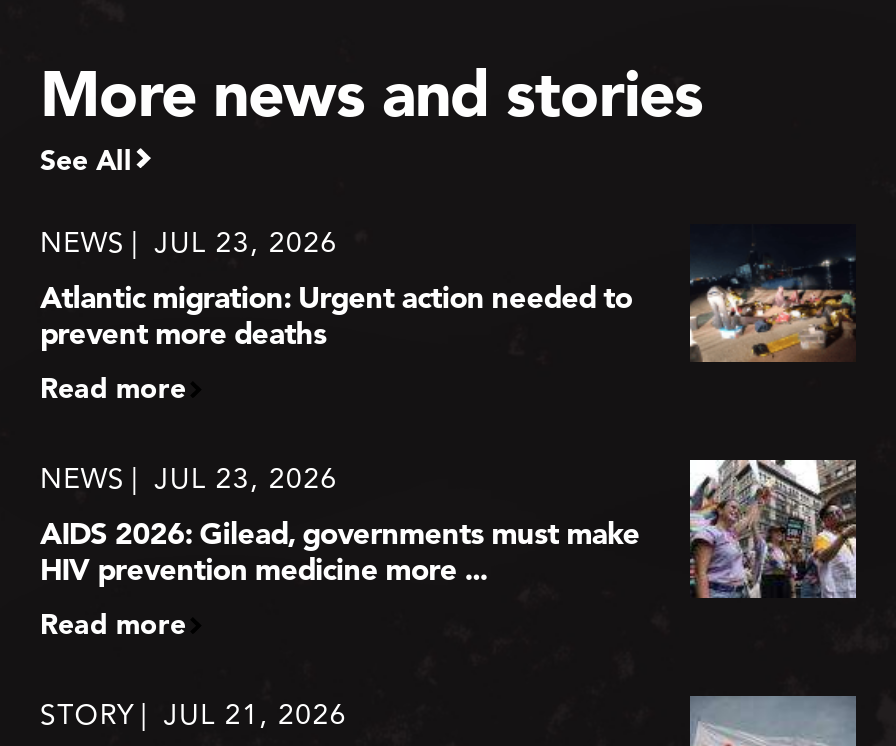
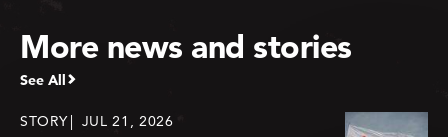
[40,224,854,642] [image] | NEWS | JUL 23, 2026 | Atlantic migration: Urgent action needed to | prevent more deaths | Read more | NEWS | JUL 23, 2026 | AIDS 2026: Gilead, governments must make | HIV prevention medicine more ... | Read more -> none
[688,458,858,600] [image] -> none

